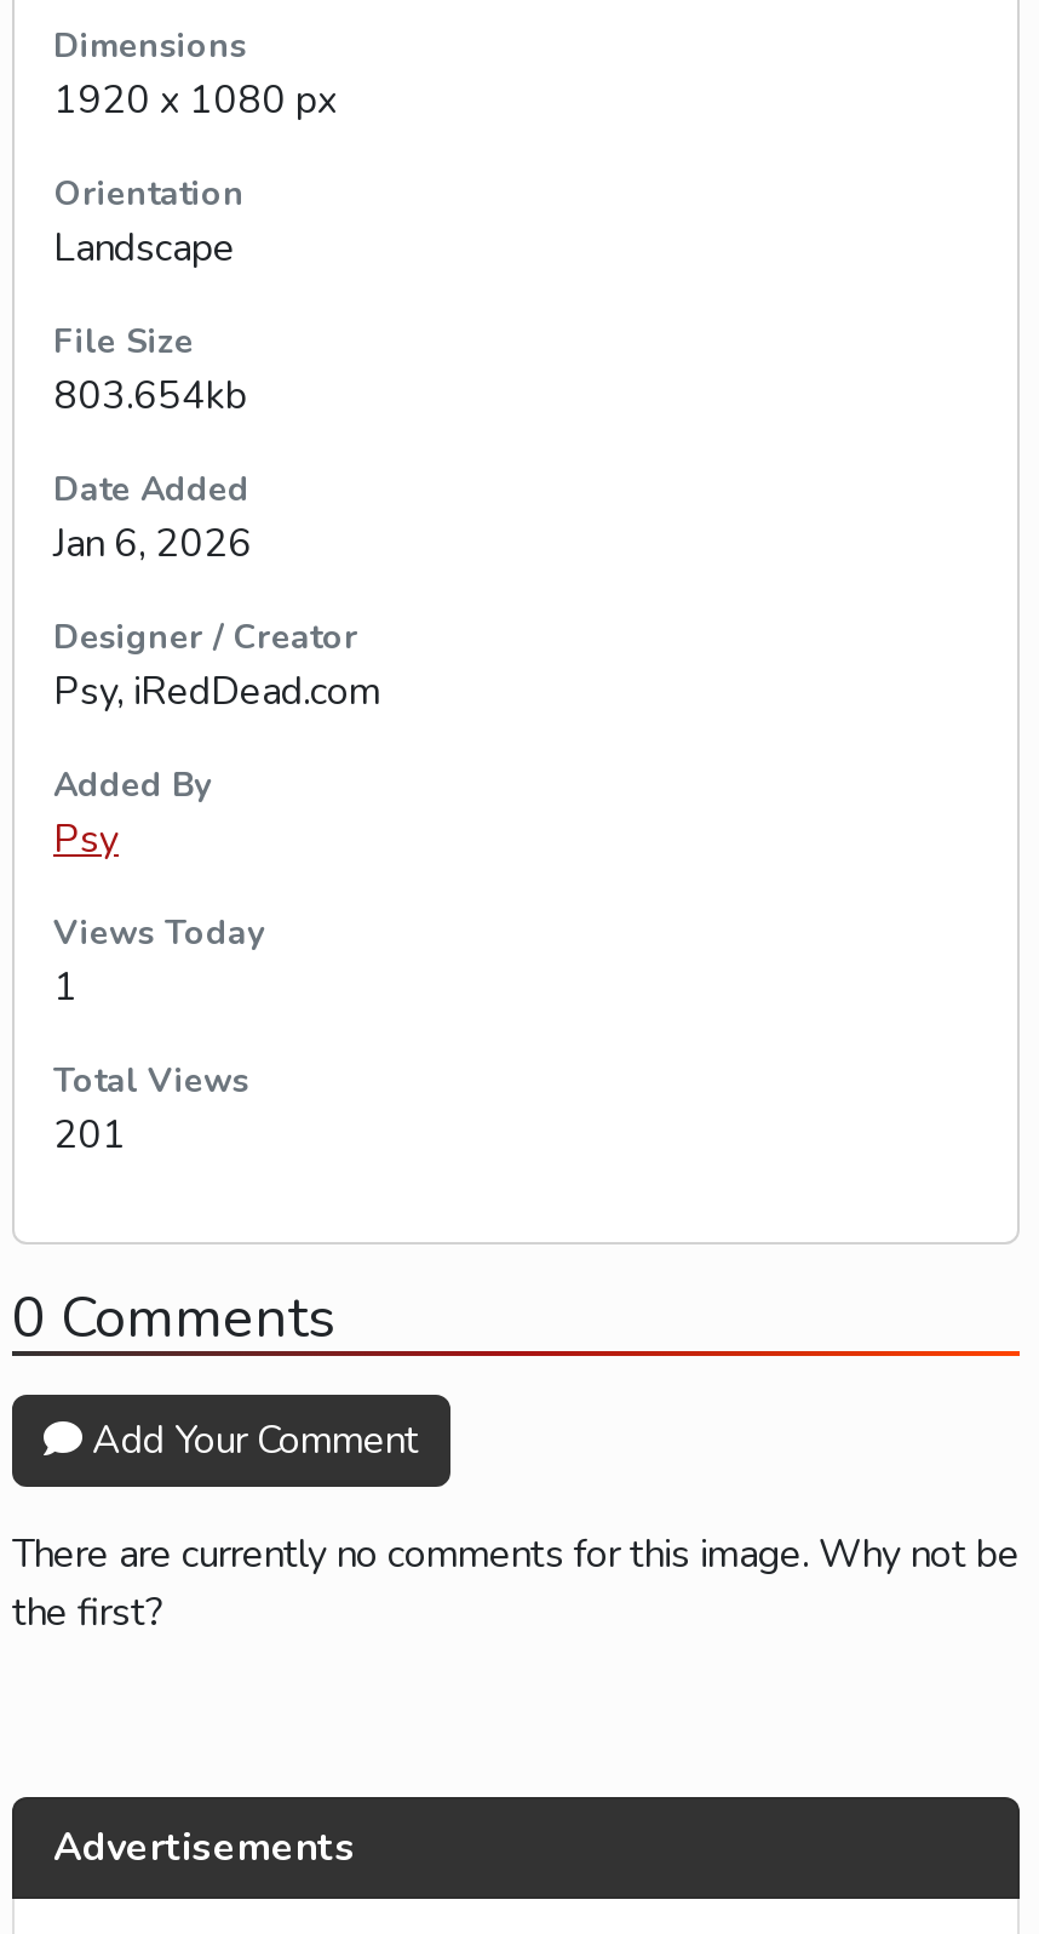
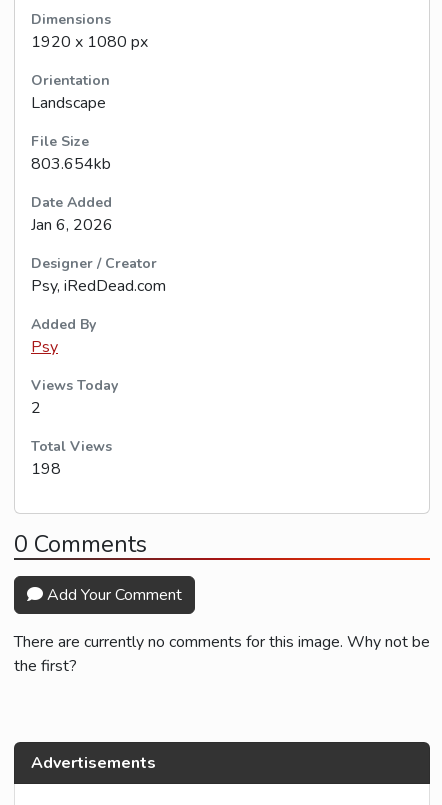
[53,961,78,1014] 1 -> [31,397,41,419] 2
[53,1109,126,1162] 201 -> [31,458,61,480] 198

